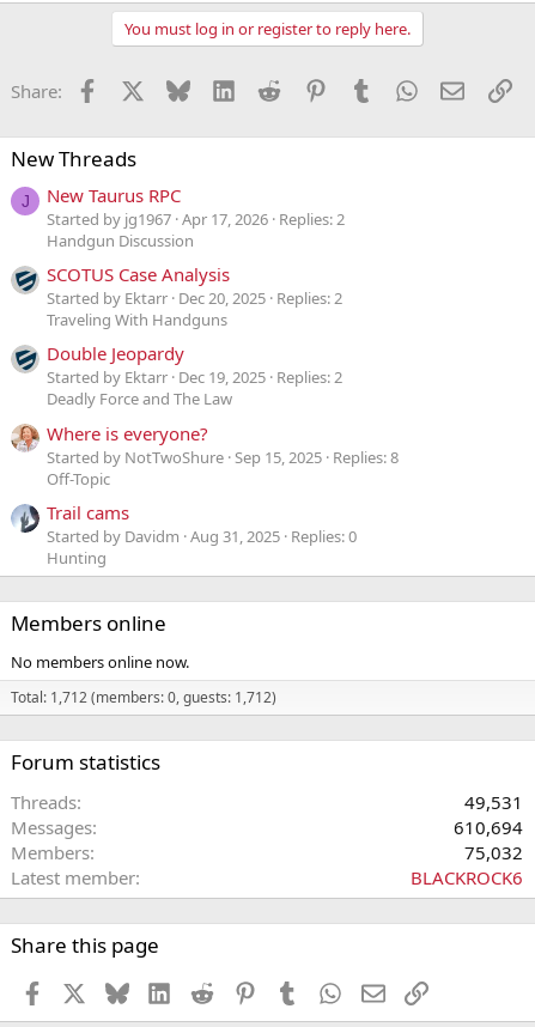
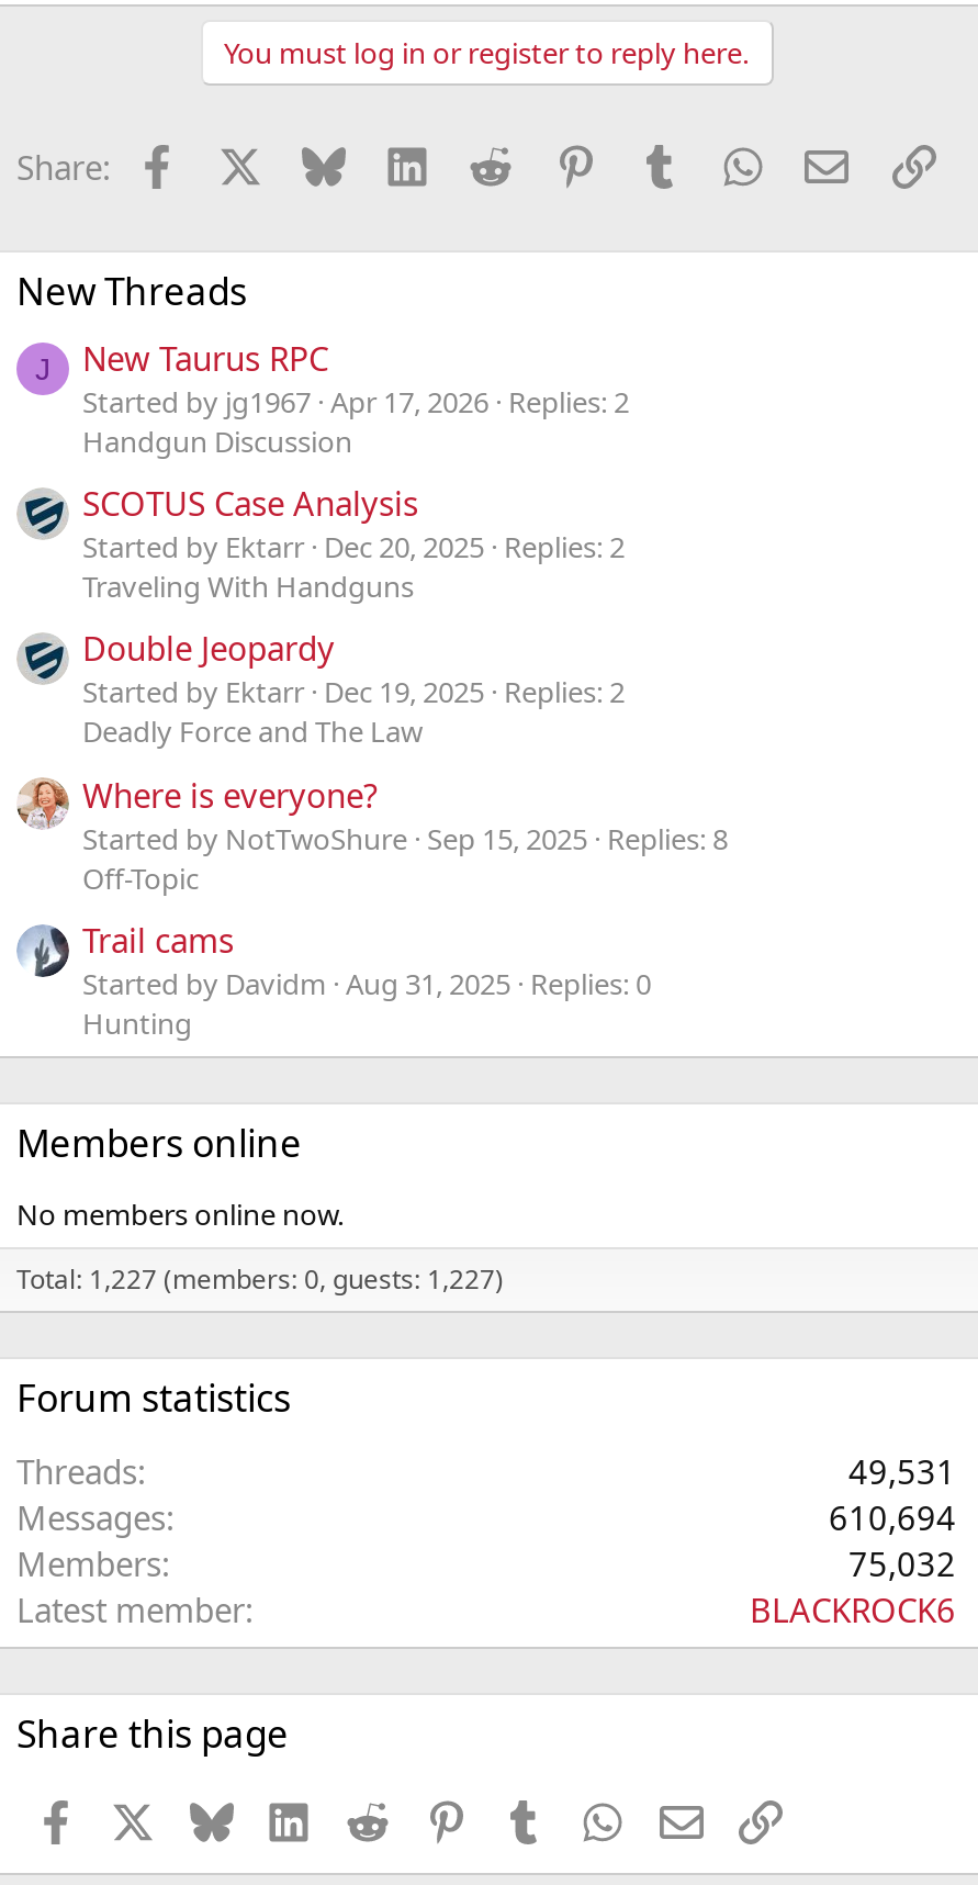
[11,687,276,708] Total: 1,712 (members: 0, guests: 1,712) -> [16,1261,504,1298] Total: 1,227 (members: 0, guests: 1,227)

